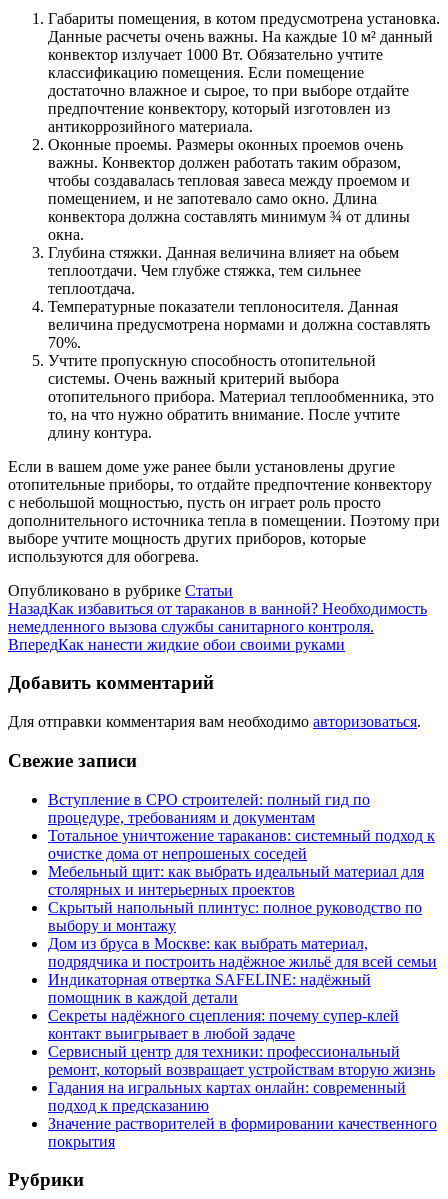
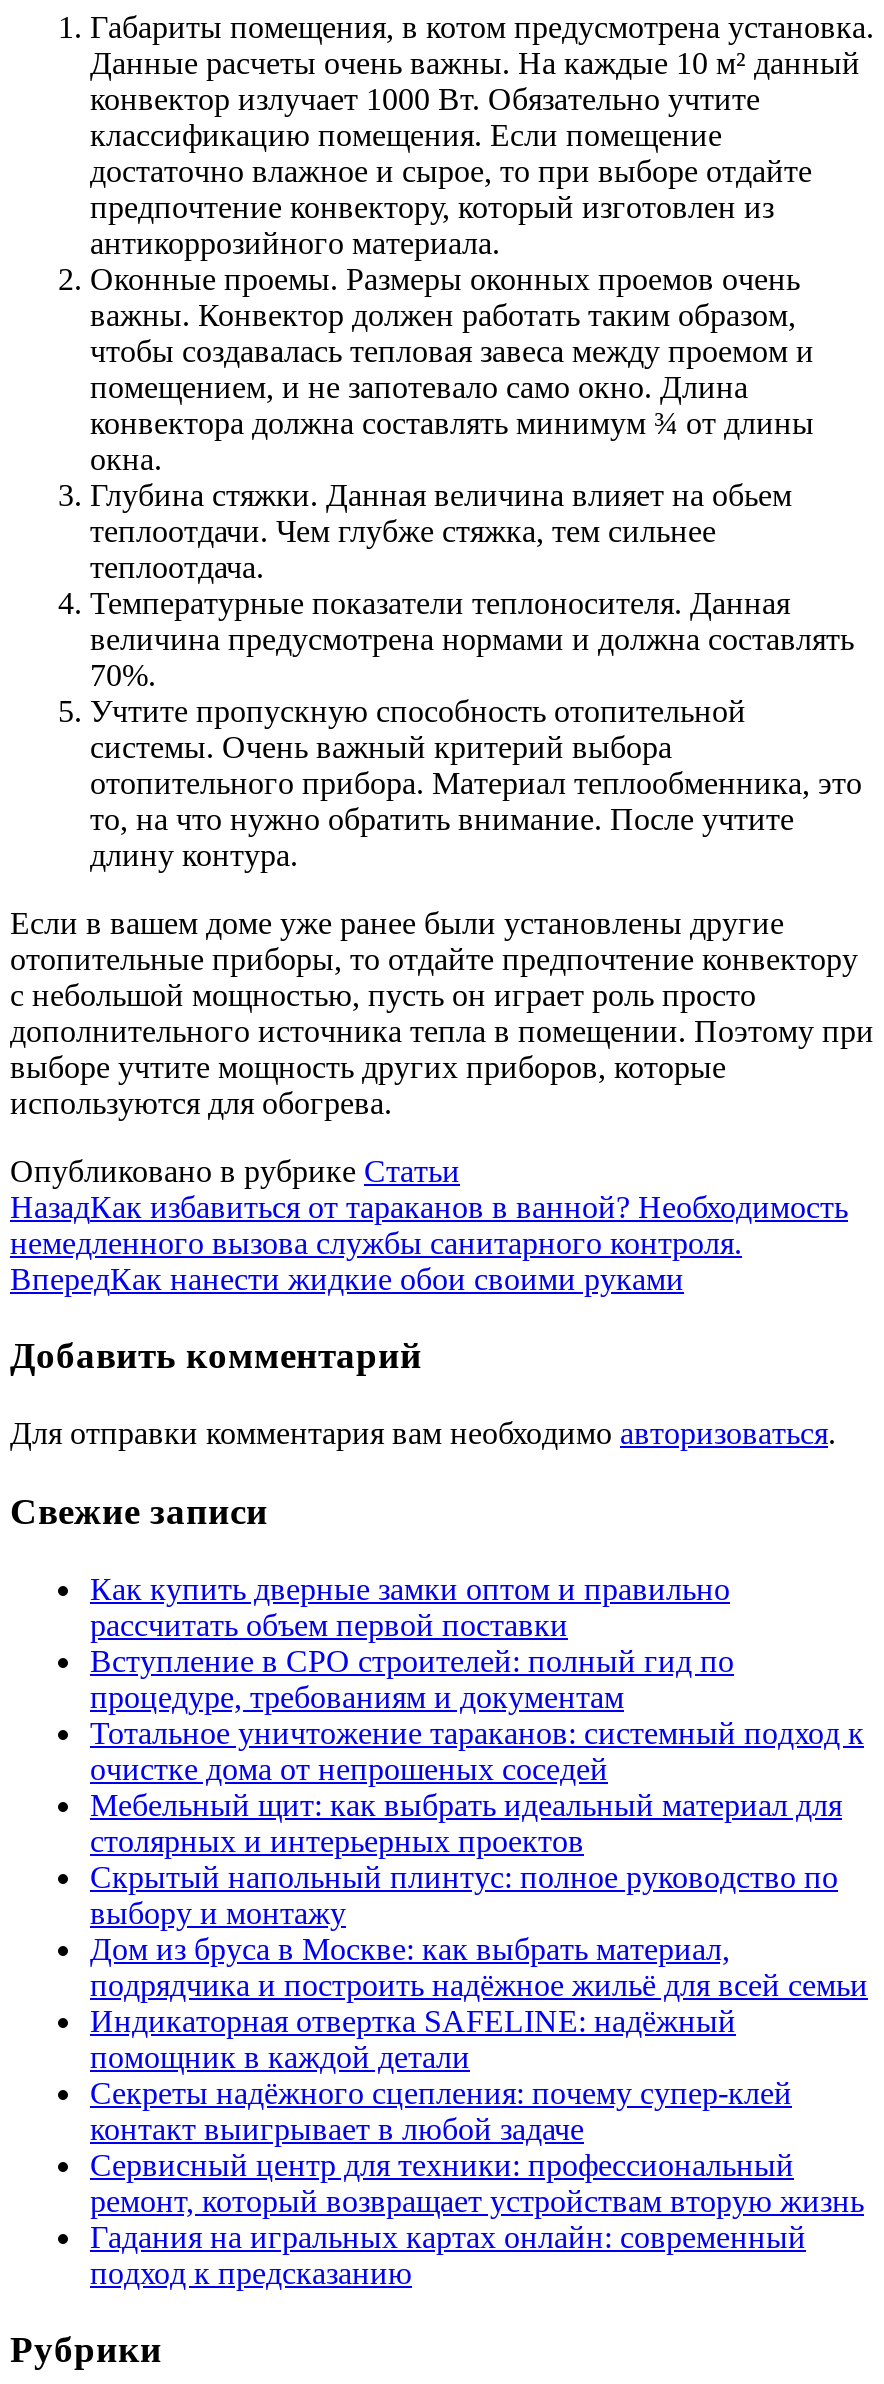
none -> [90,1571,730,1641] Как купить дверные замки оптом и правильно | рассчитать объем первой поставки
moved [48,791,437,1114] -> [90,1643,868,2289]: Вступление в СРО строителей: полный гид по | процедуре, требованиям и документам | Тотальное уничтожение тараканов: системный подход к | ... | Гадания на игральных картах онлайн: современный | подход к предсказанию
[48,1115,437,1150] Значение растворителей в формировании качественного | покрытия -> none

